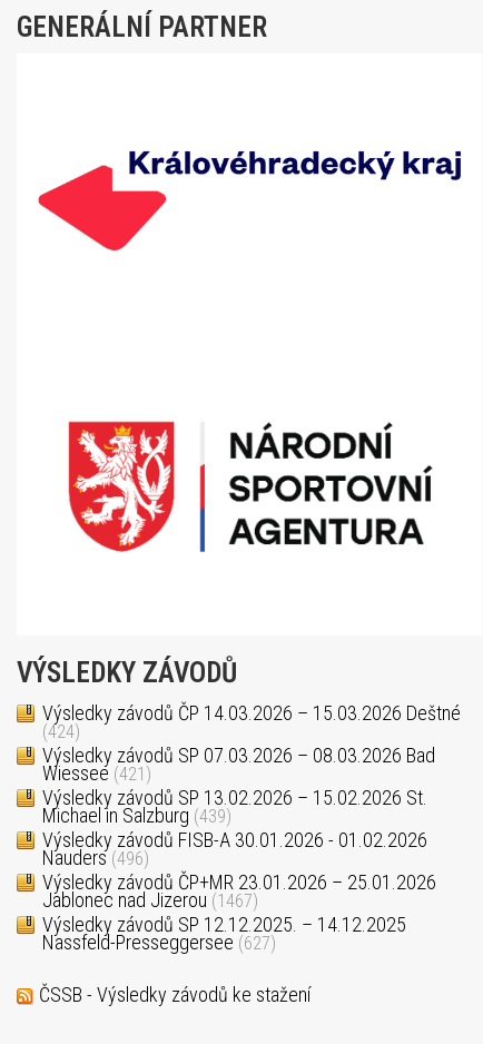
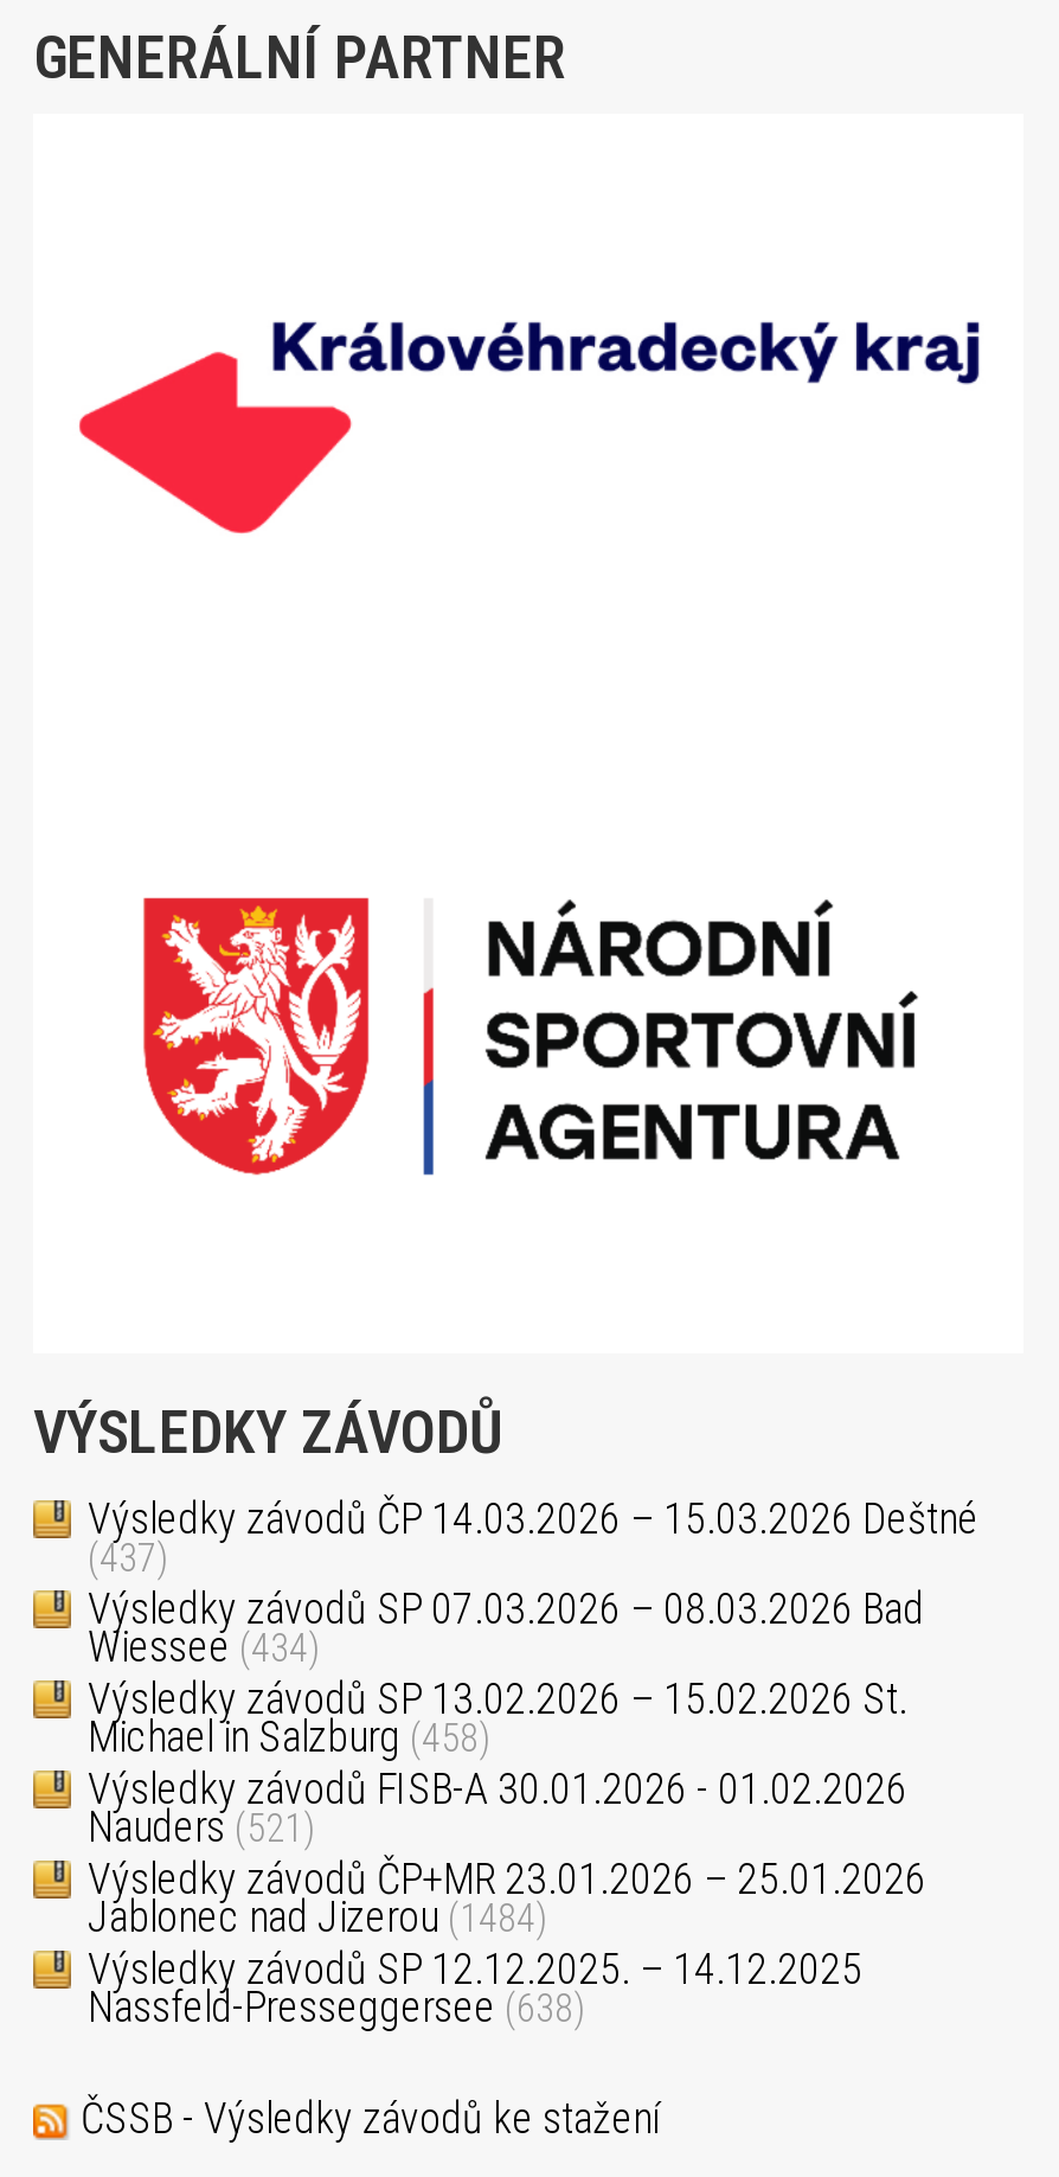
[42,721,80,742] (424) -> [88,1535,168,1580] (437)
[42,761,151,784] Wiessee (421) -> [88,1620,320,1670] Wiessee (434)
[42,803,231,826] Michael in Salzburg(439) -> [88,1710,490,1760] Michael in Salzburg(458)
[42,845,149,869] Nauders(496) -> [88,1800,315,1850] Nauders(521)
[42,888,258,911] Jablonec nad Jizerou (1467) -> [88,1890,547,1940] Jablonec nad Jizerou (1484)
[42,930,276,953] Nassfeld-Presseggersee (627) -> [88,1980,585,2030] Nassfeld-Presseggersee (638)

